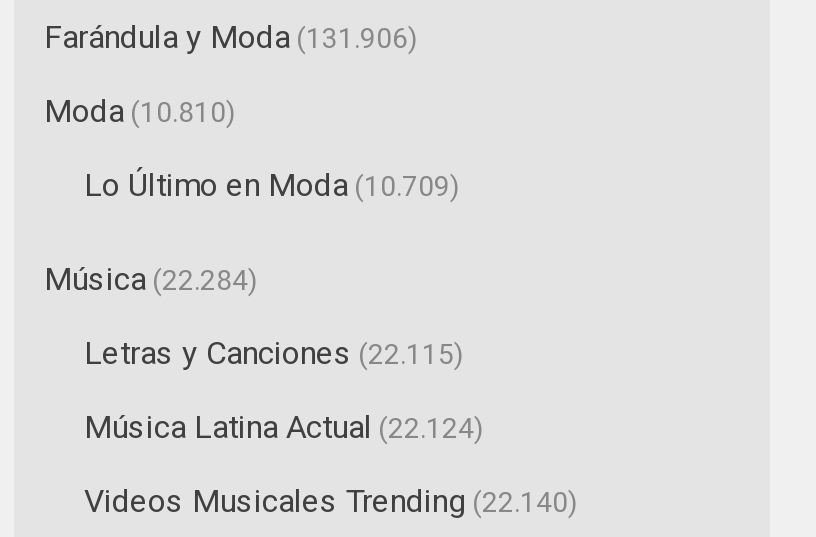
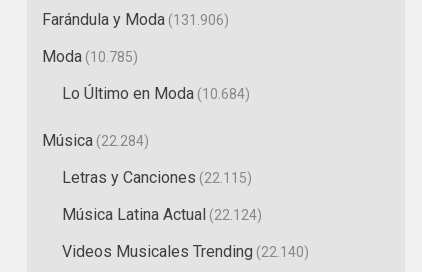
[44,91,236,129] Moda (10.810) -> [42,47,138,66] Moda (10.785)
[84,165,460,203] Lo Último en Moda (10.709) -> [62,84,250,103] Lo Último en Moda (10.684)

